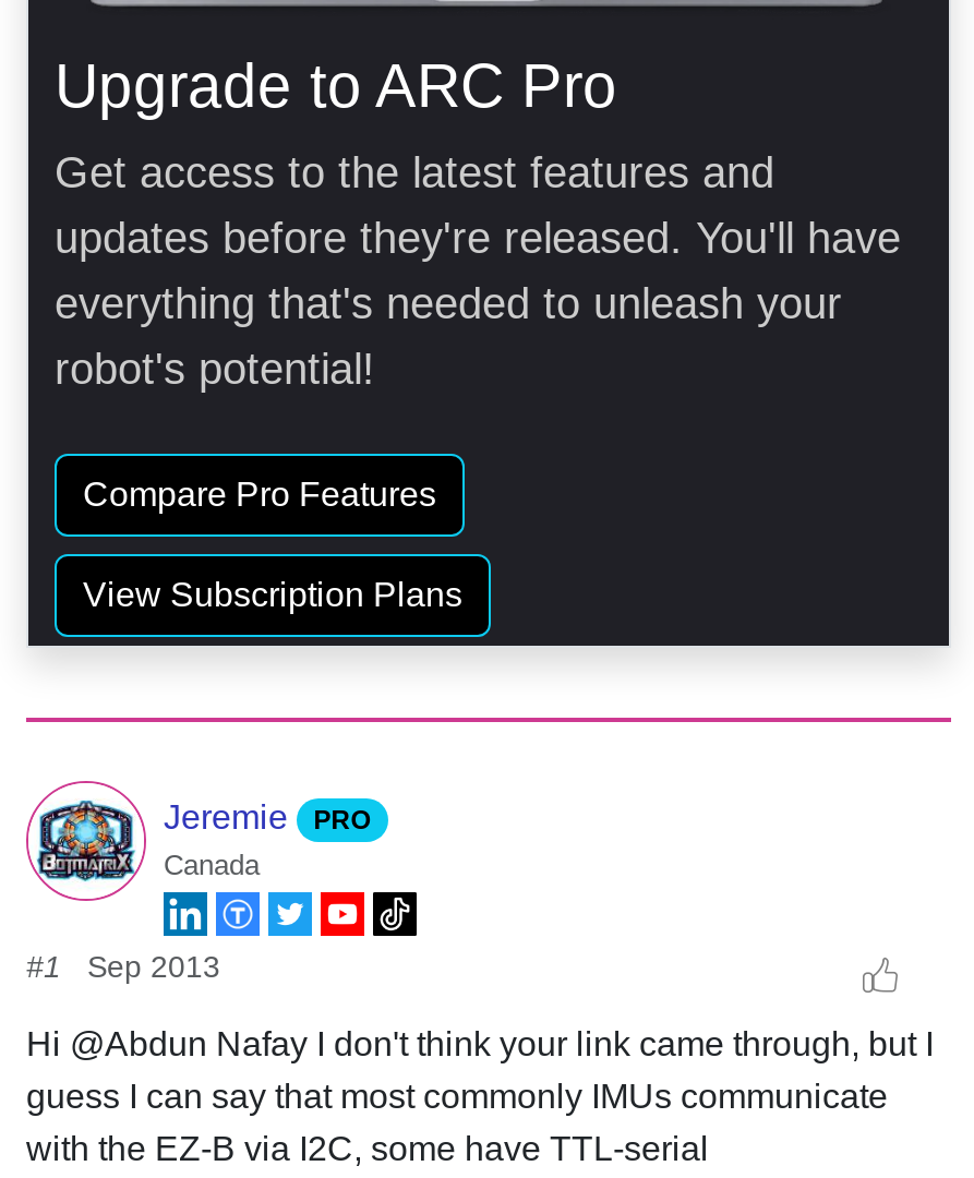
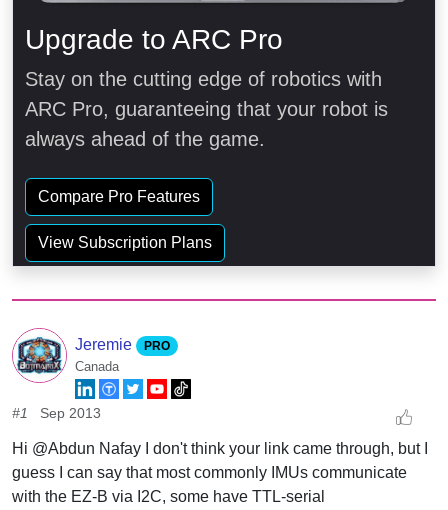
[55,149,901,393] Get access to the latest features and | updates before they're released. You'll have | everything that's needed to unleash your | robot's potential! -> [25,68,388,150] Stay on the cutting edge of robotics with | ARC Pro, guaranteeing that your robot is | always ahead of the game.

